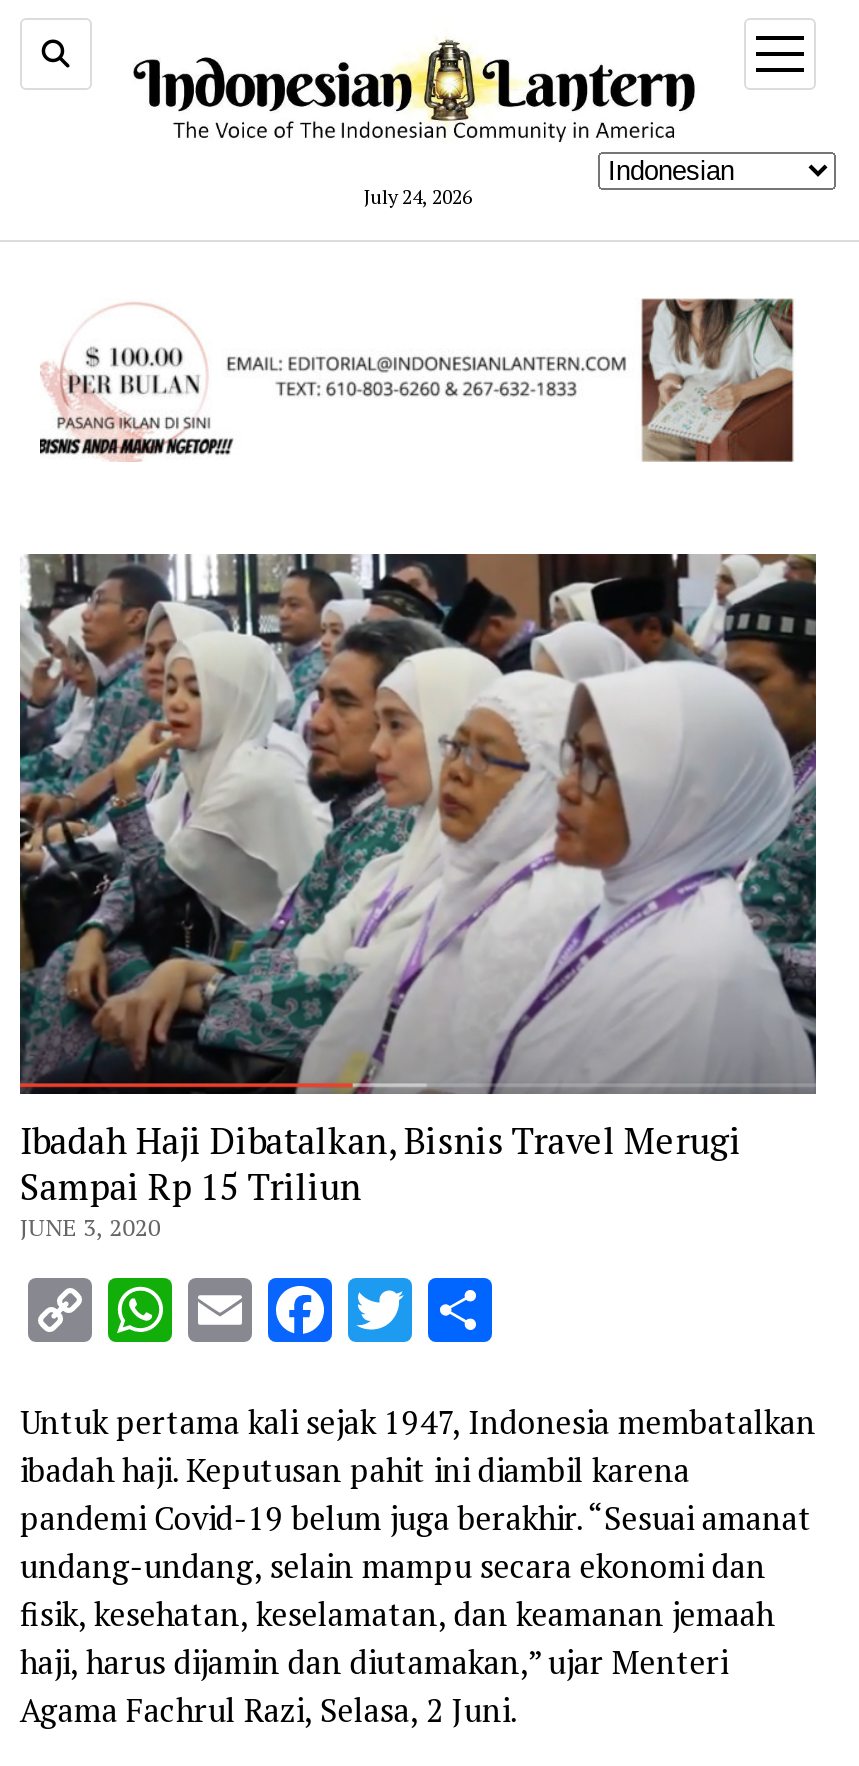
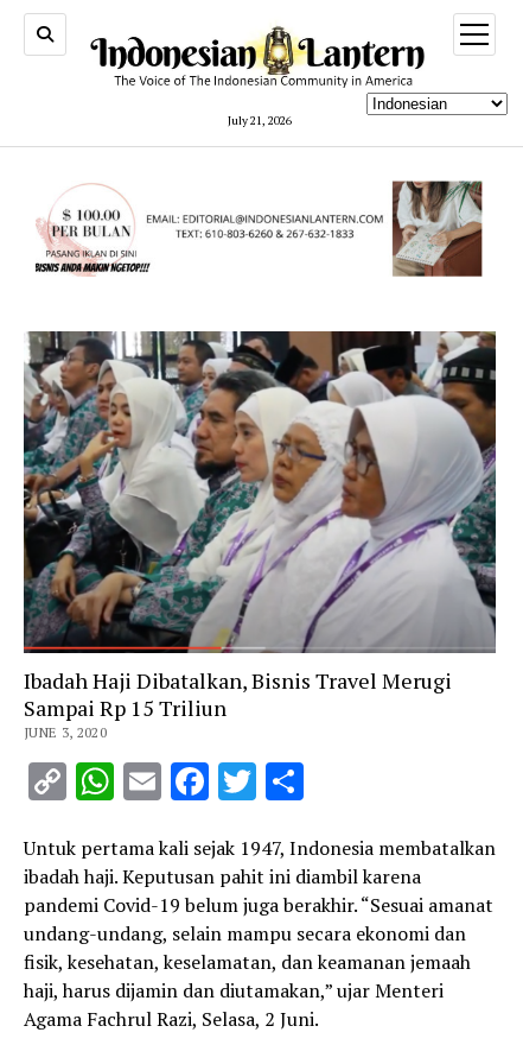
[364,185,472,211] July 24, 2026 -> [228,112,292,128] July 21, 2026

